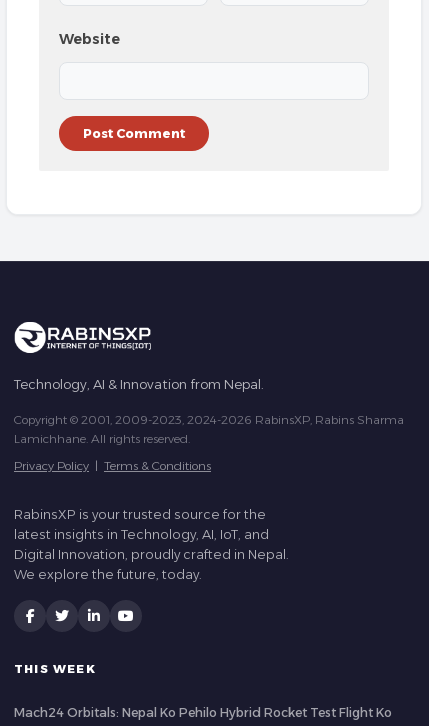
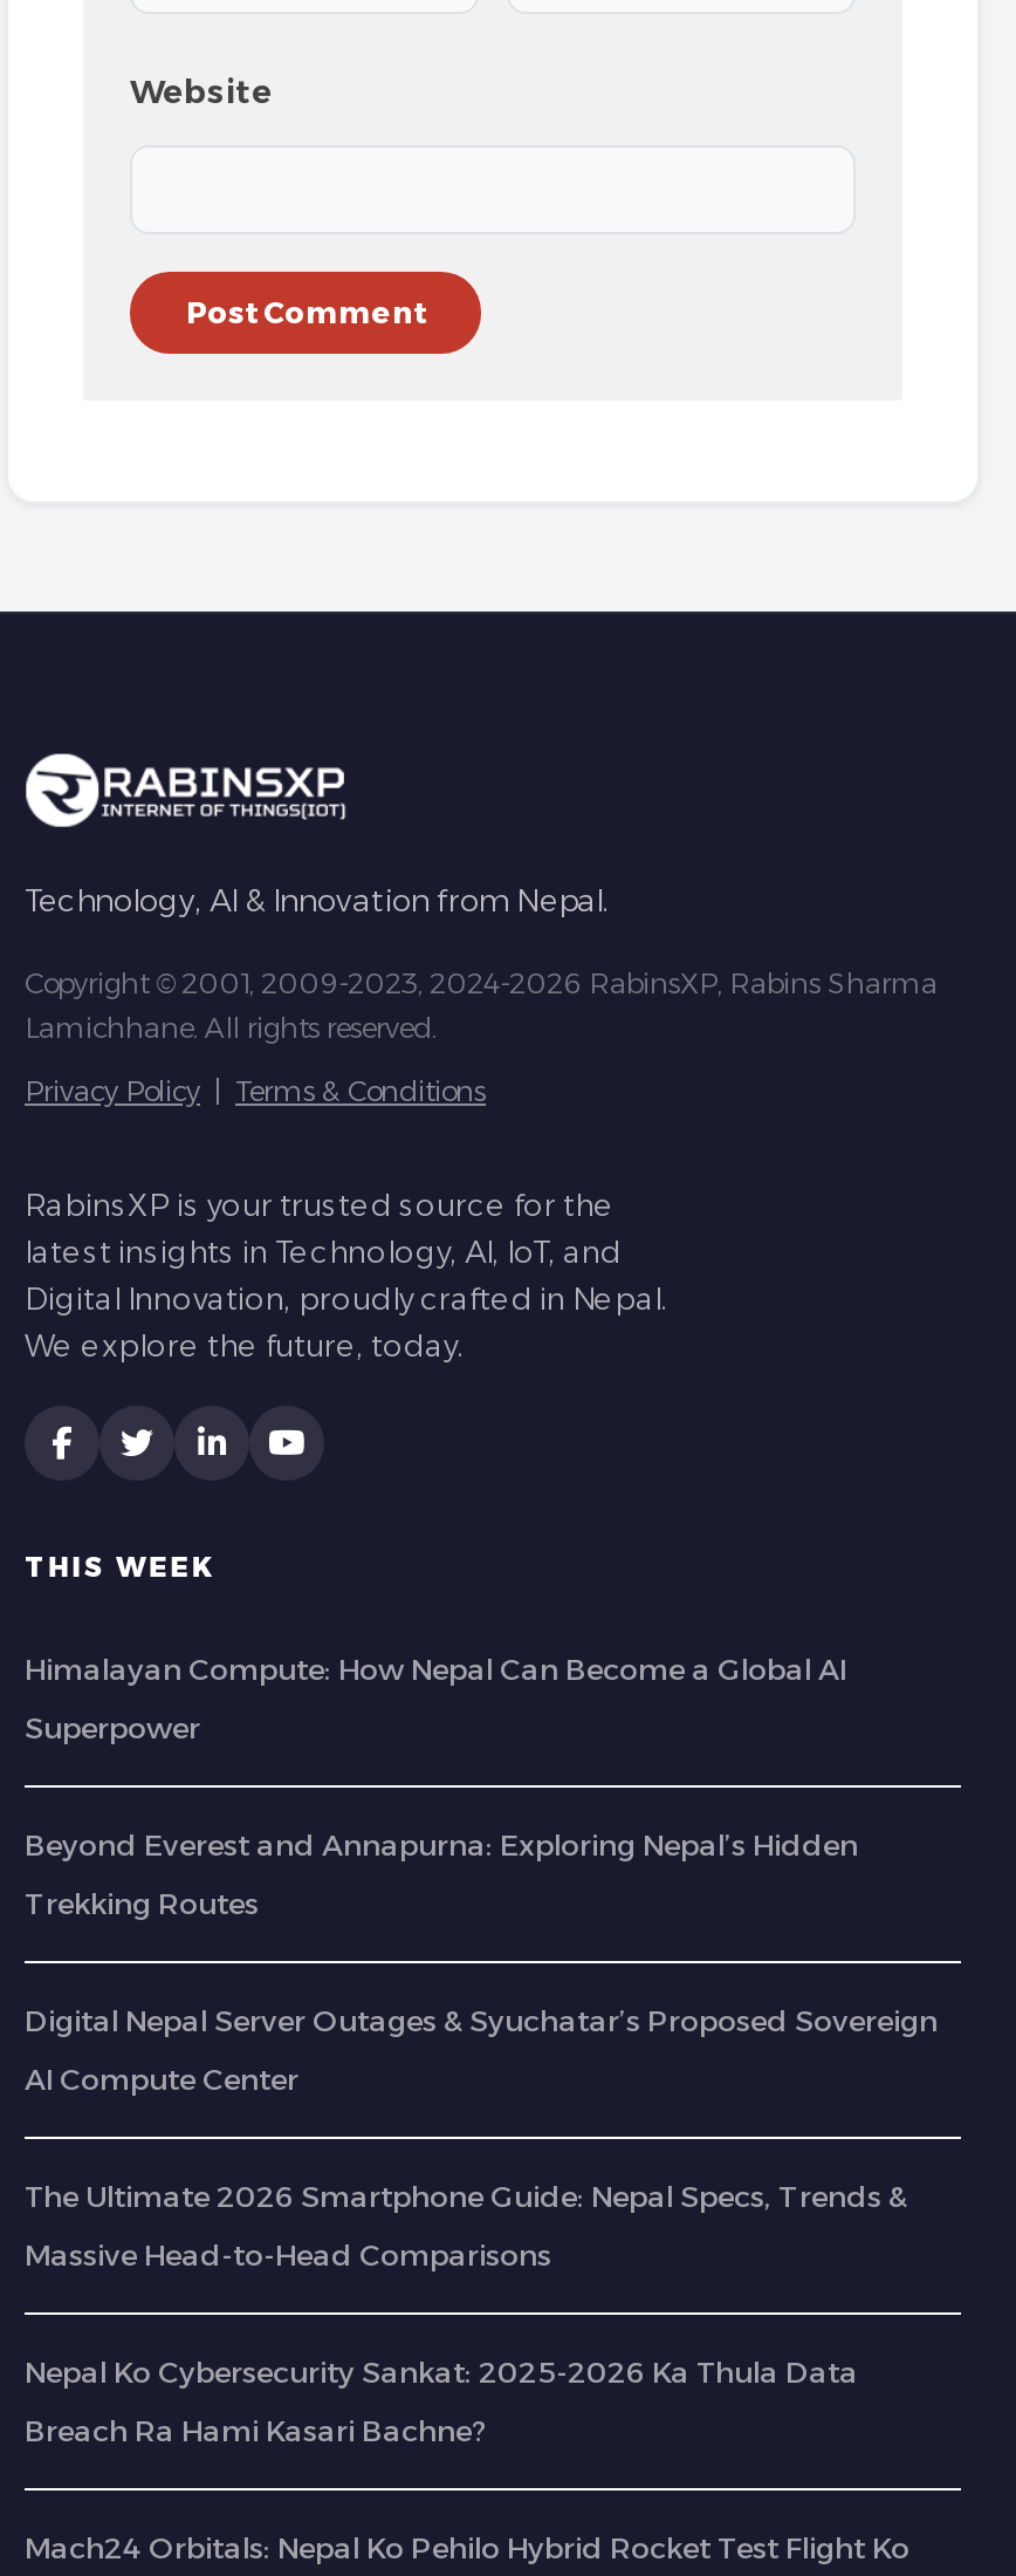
none -> [25,1652,938,2448] Himalayan Compute: How Nepal Can Become a Global AI | Superpower | Beyond Everest and Annapurna: Exploring Nepal’s Hidden | Trekking Routes | Digital Nepal Server Outages & Syuchatar’s Proposed Sovereign | AI Compute Center | The Ultimate 2026 Smartphone Guide: Nepal Specs, Trends & | Massive Head-to-Head Comparisons | Nepal Ko Cybersecurity Sankat: 2025-2026 Ka Thula Data | Breach Ra Hami Kasari Bachne?

